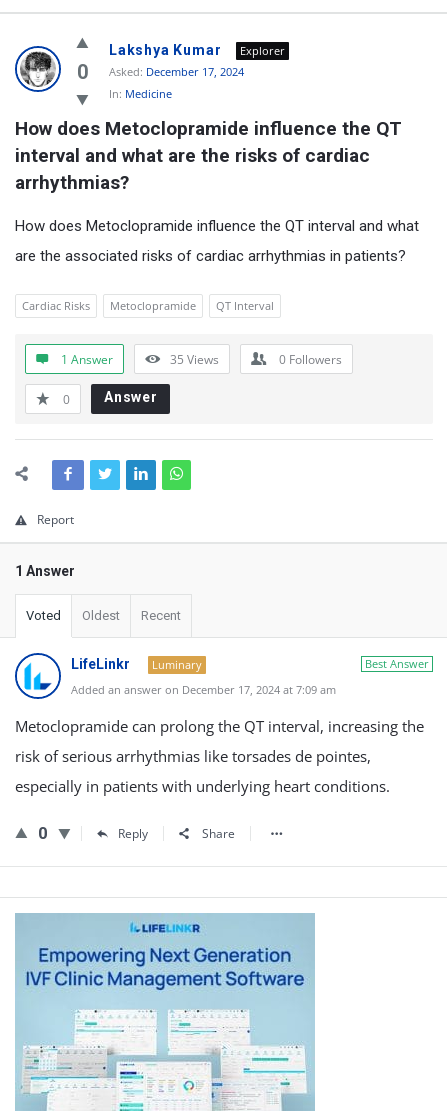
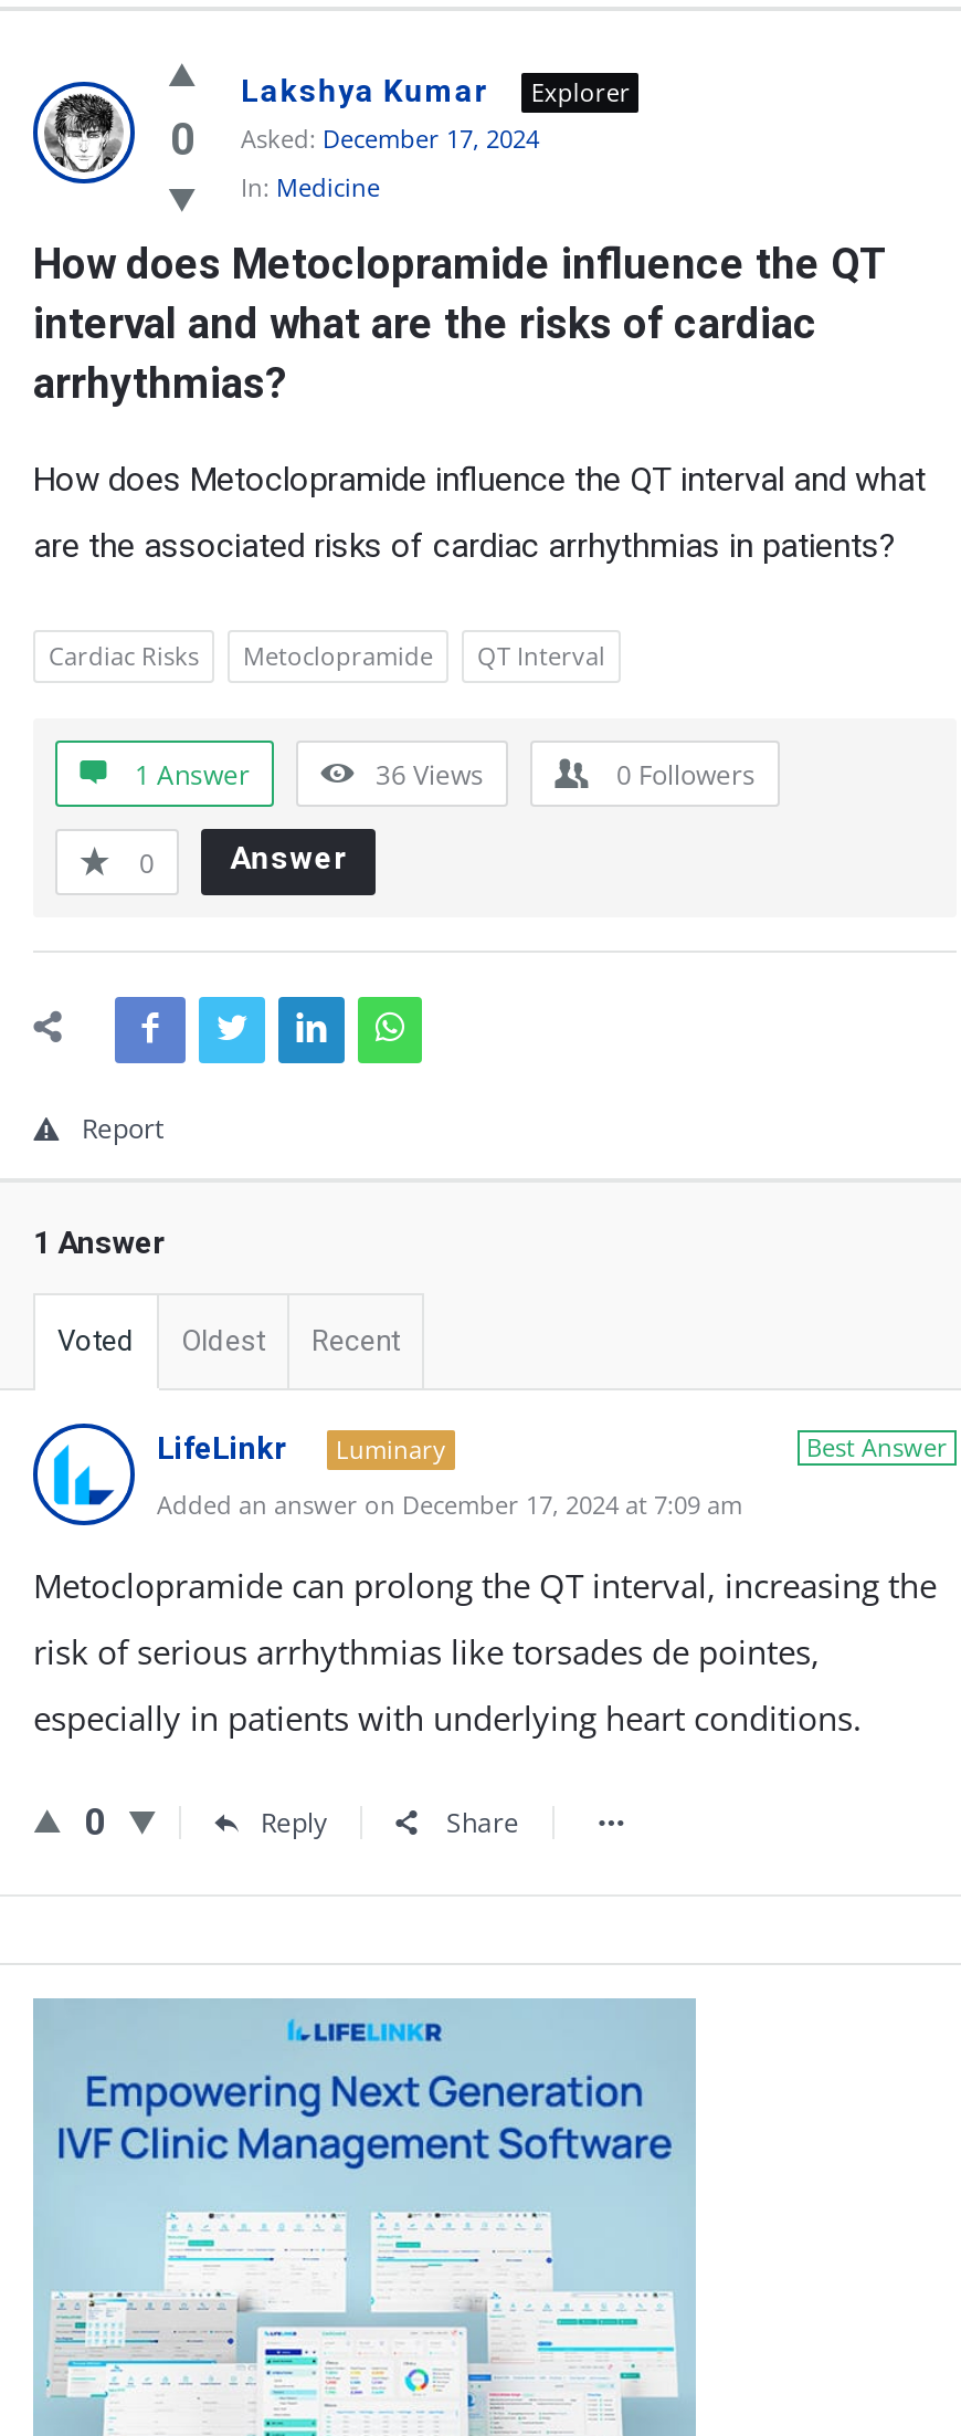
[170,351,219,368] 35 Views -> [376,756,484,794] 36 Views

